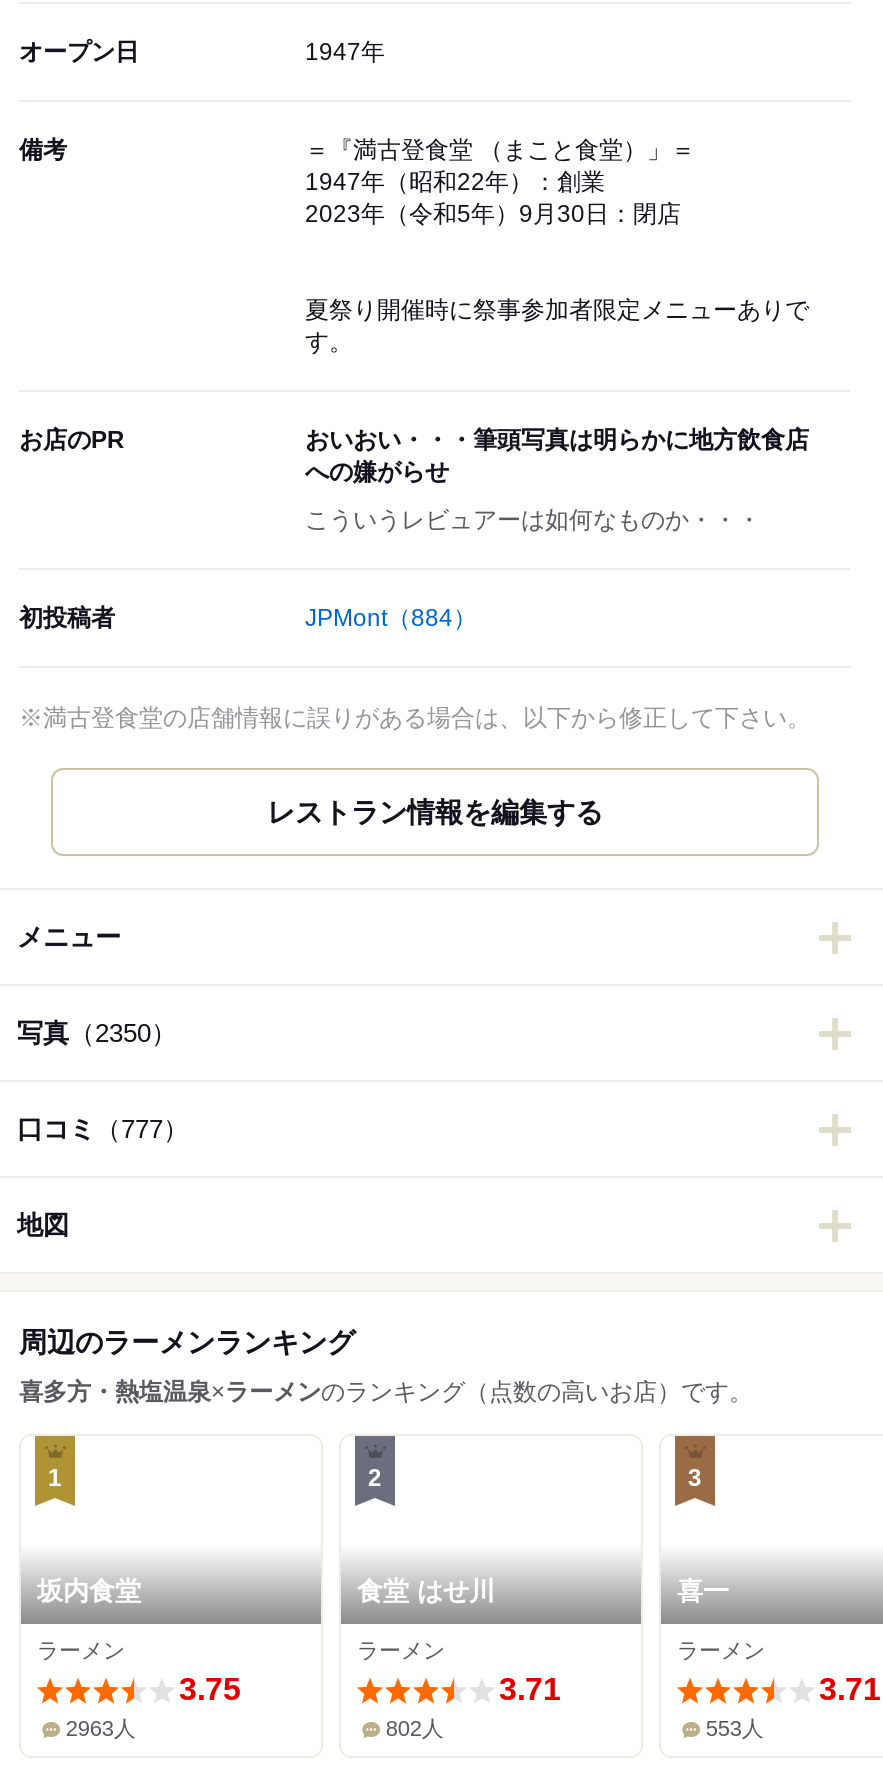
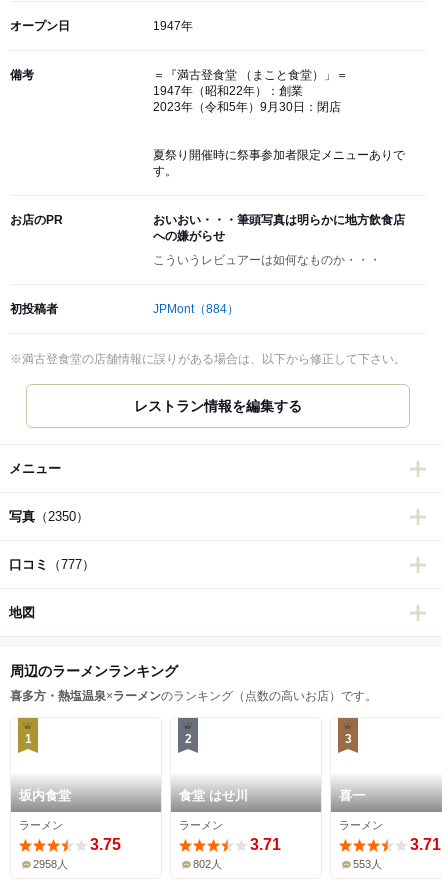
[66,1717,136,1741] 2963人 -> [33,858,68,870] 2958人

